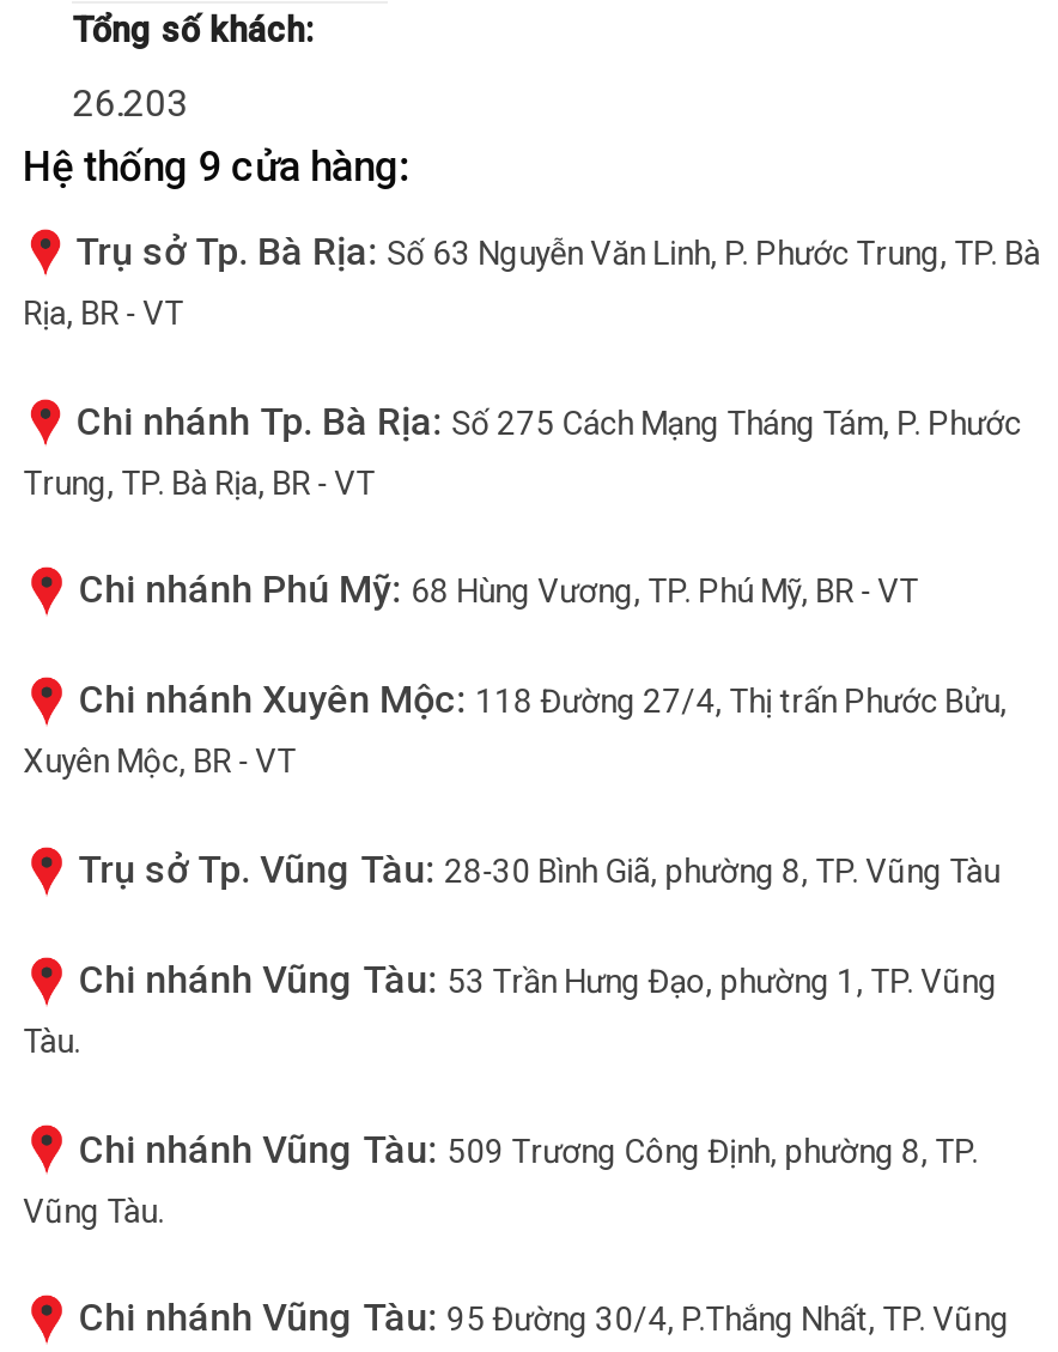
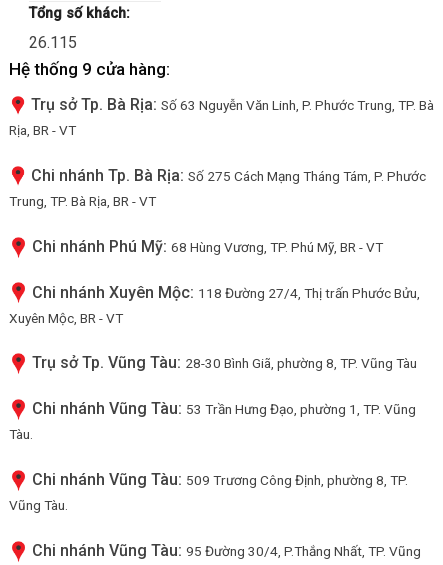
[73,80,188,125] 26.203 -> [29,33,77,52] 26.115

